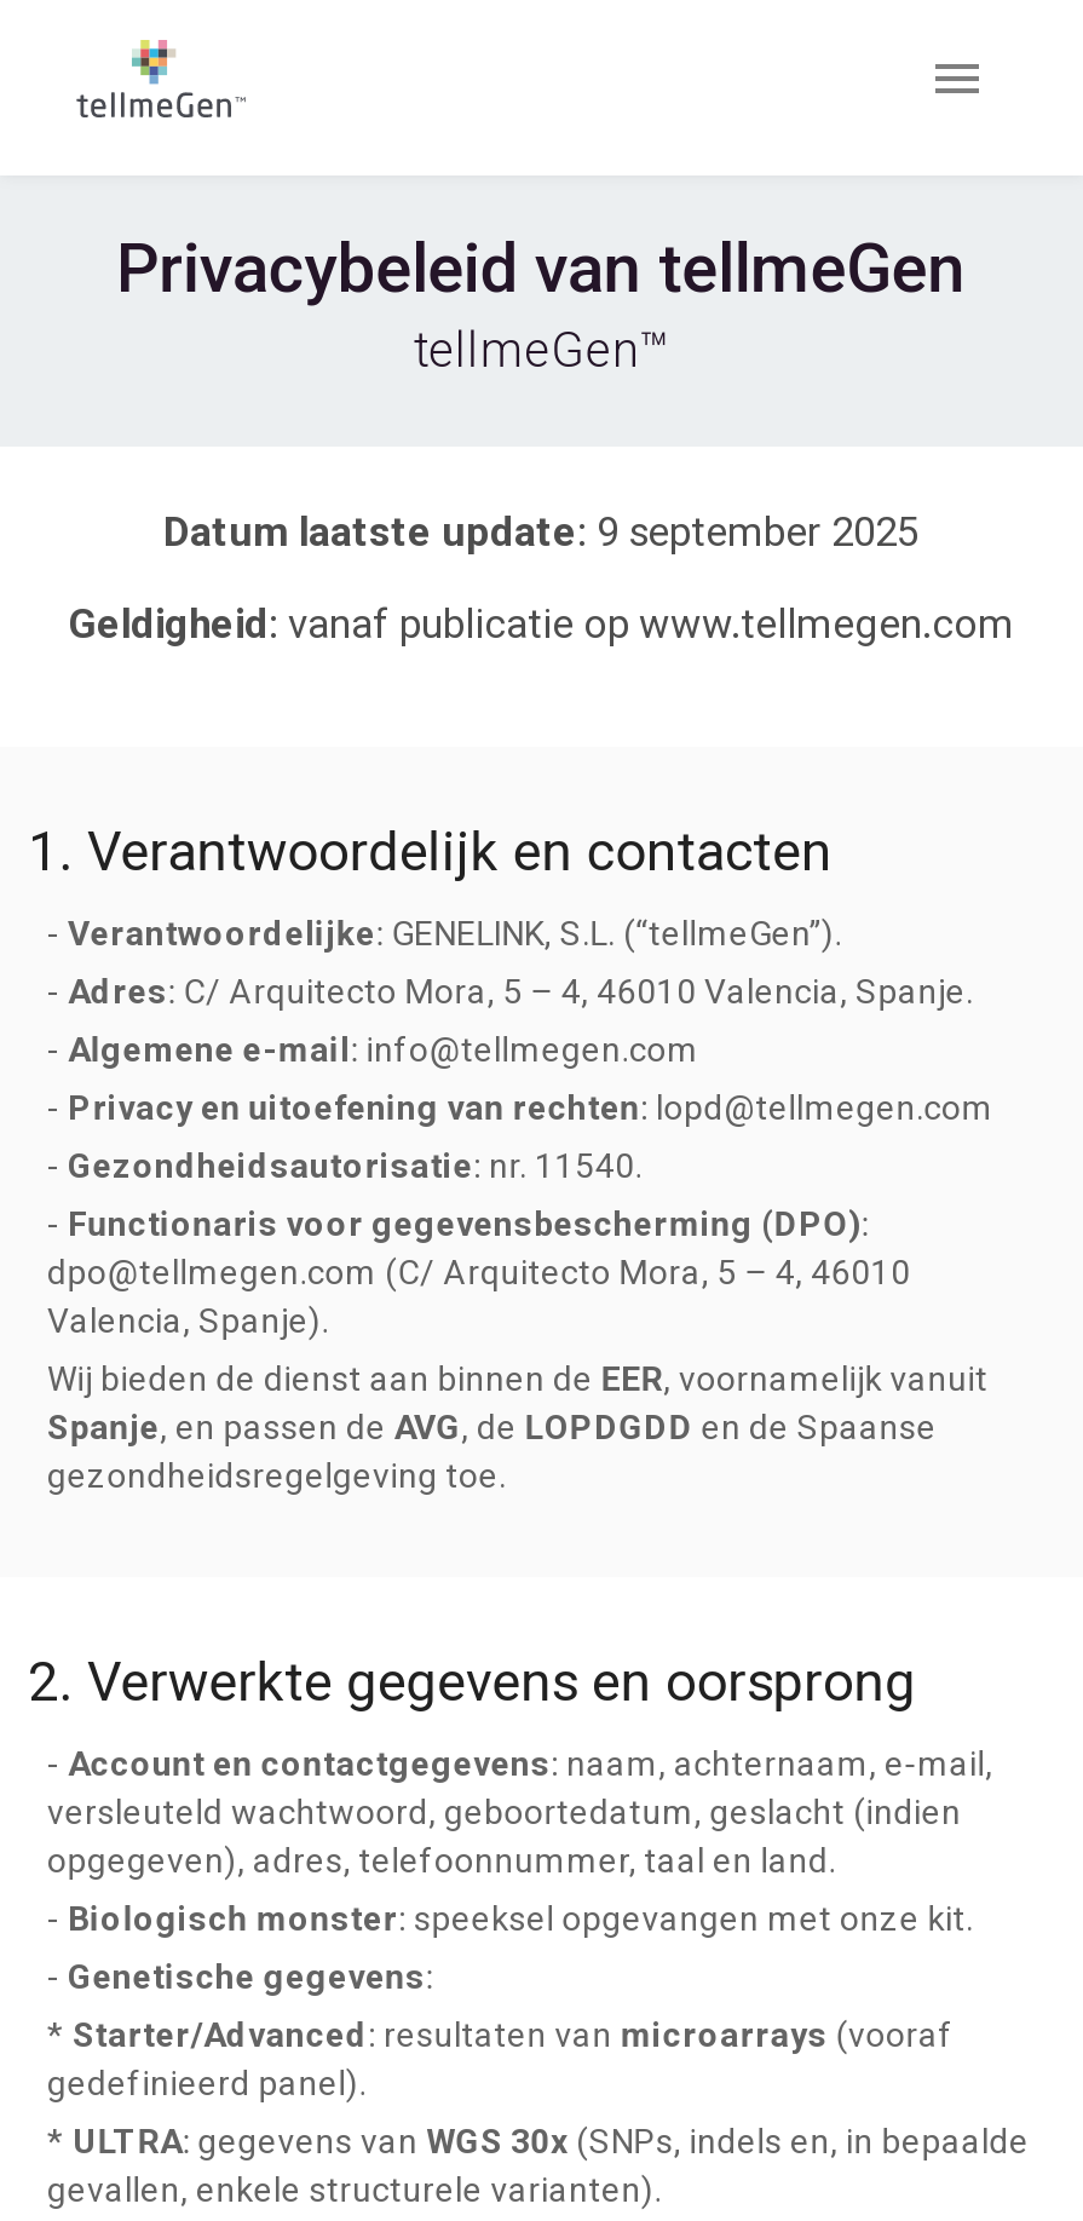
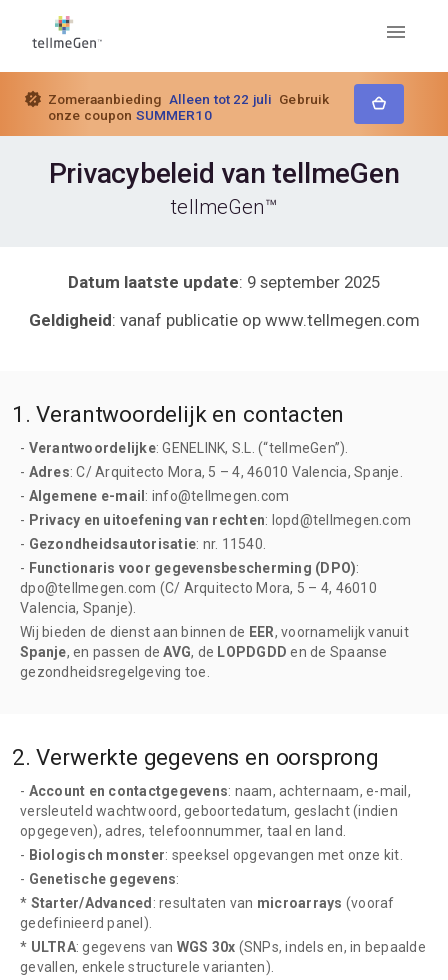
none -> [3,71,445,137] [image] | Zomeraanbieding Alleen tot 22 juli Gebruik | onze coupon SUMMER10

